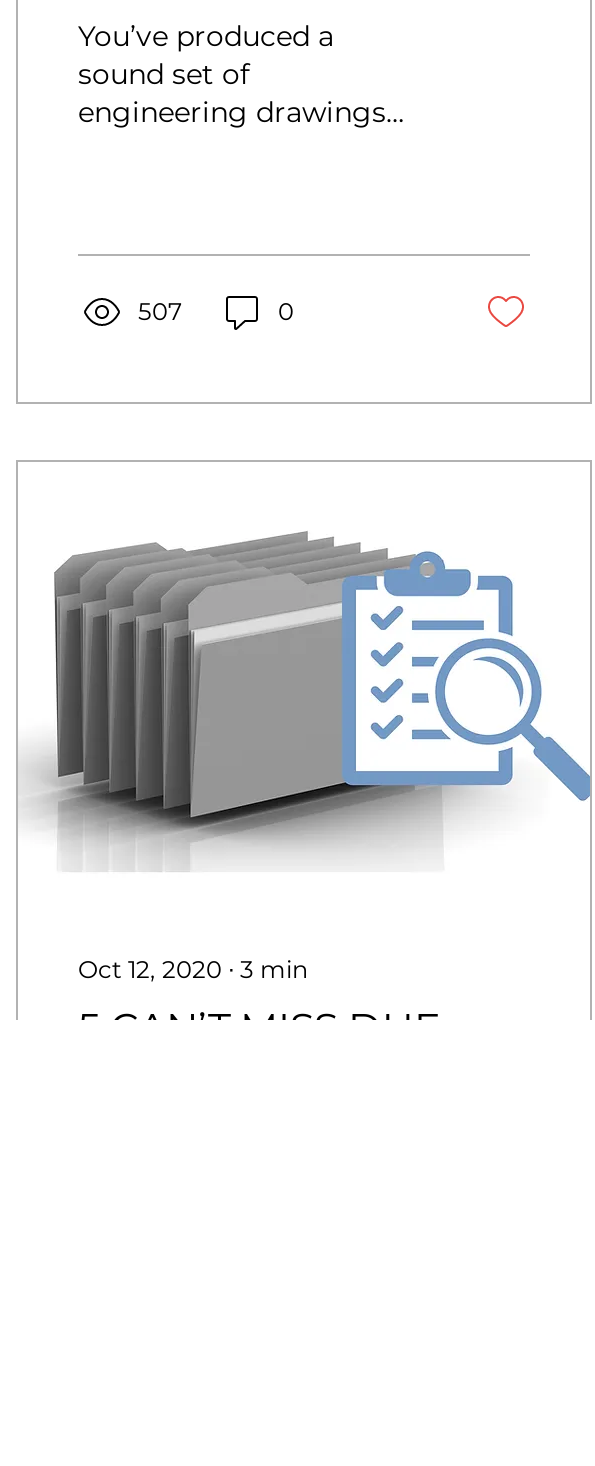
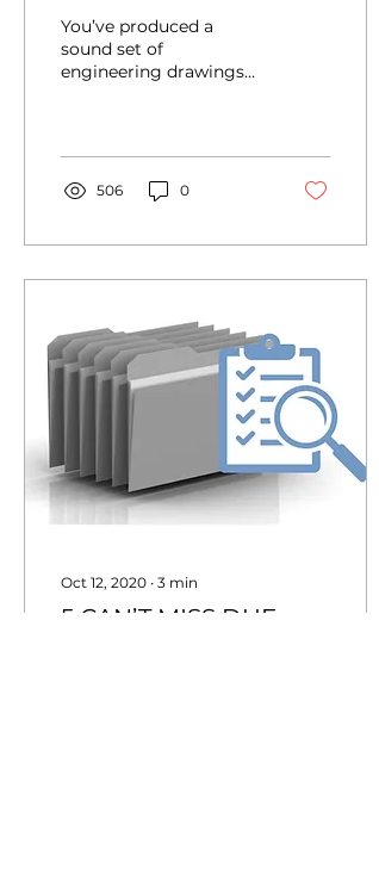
[138,296,182,326] 507 -> [97,181,123,199] 506

